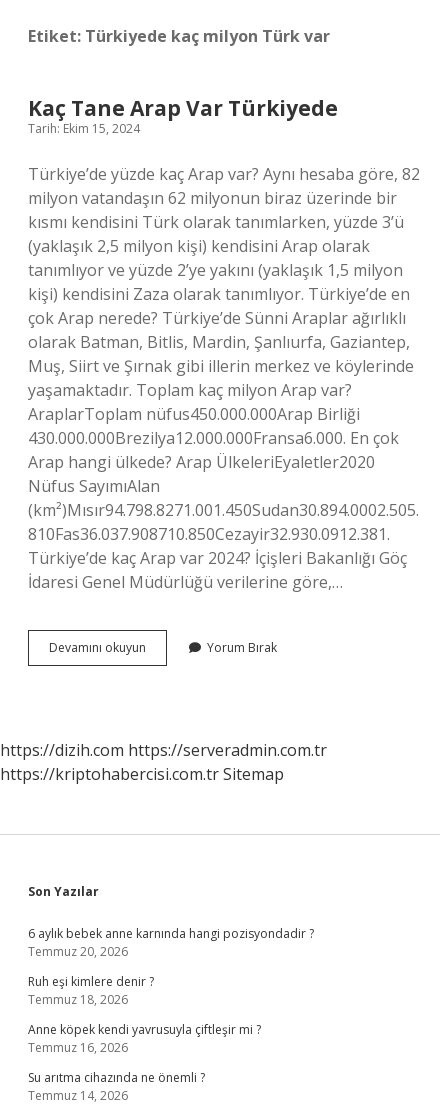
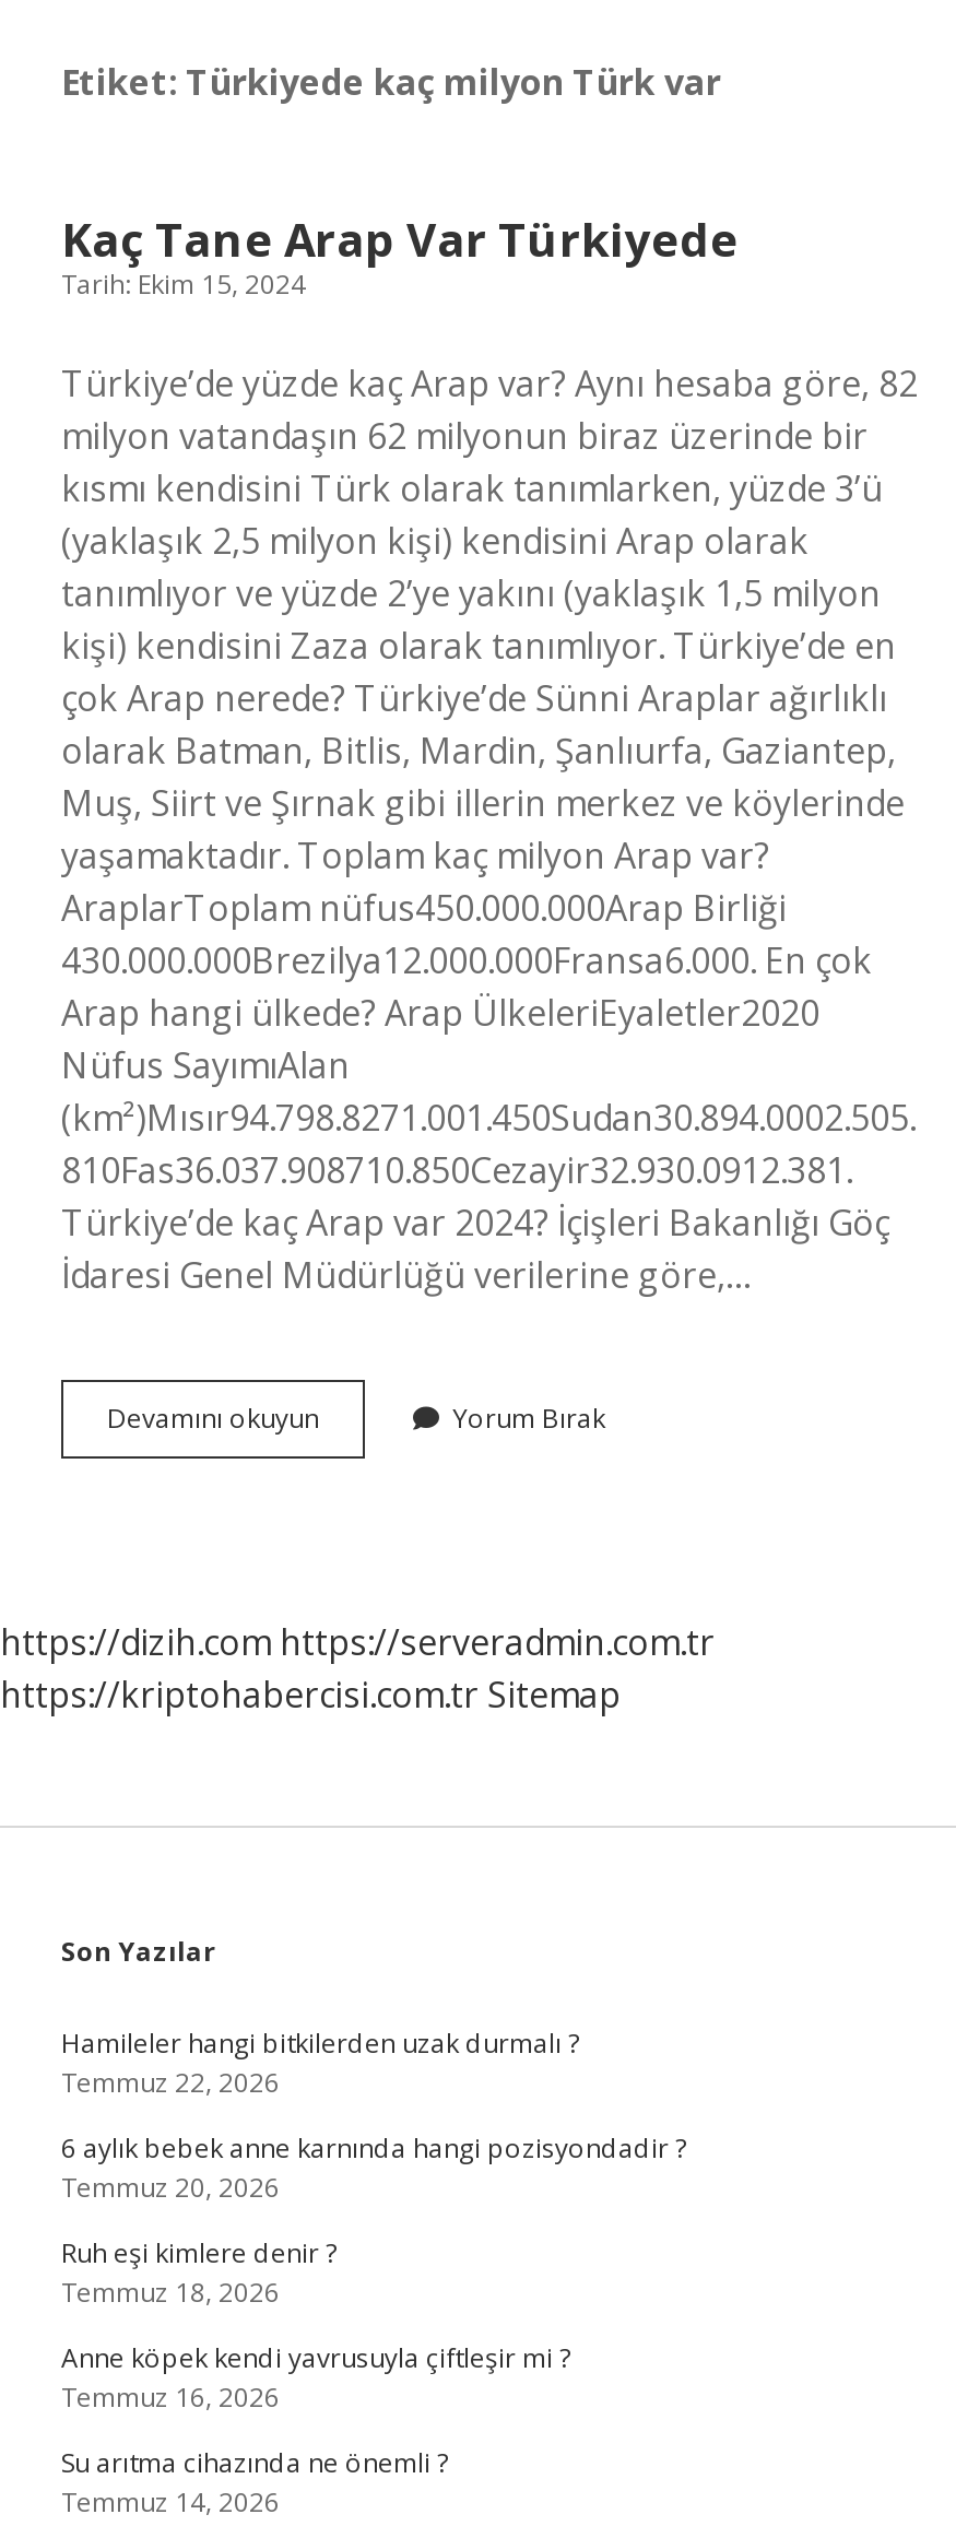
none -> [61,2025,579,2101] Hamileler hangi bitkilerden uzak durmalı ? | Temmuz 22, 2026

